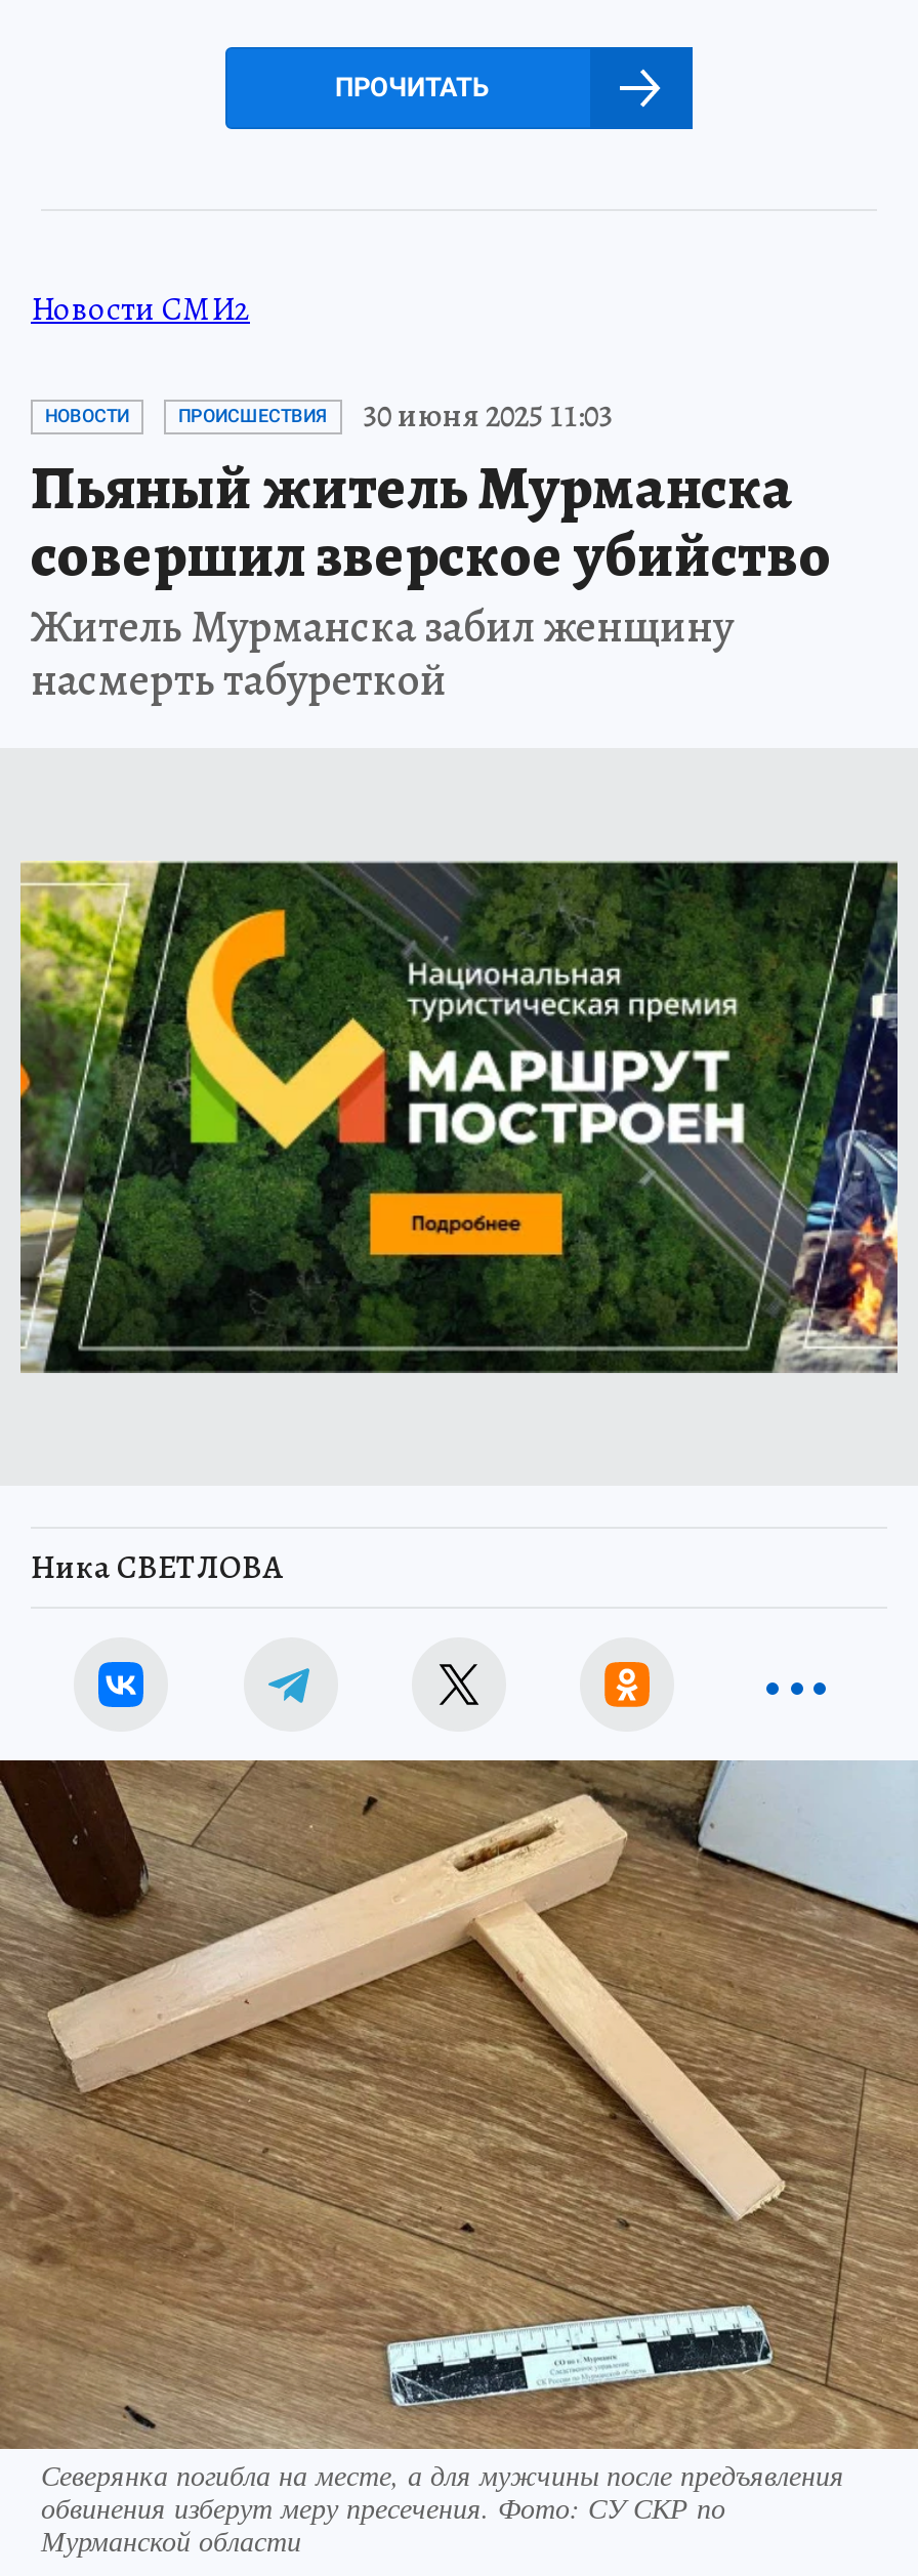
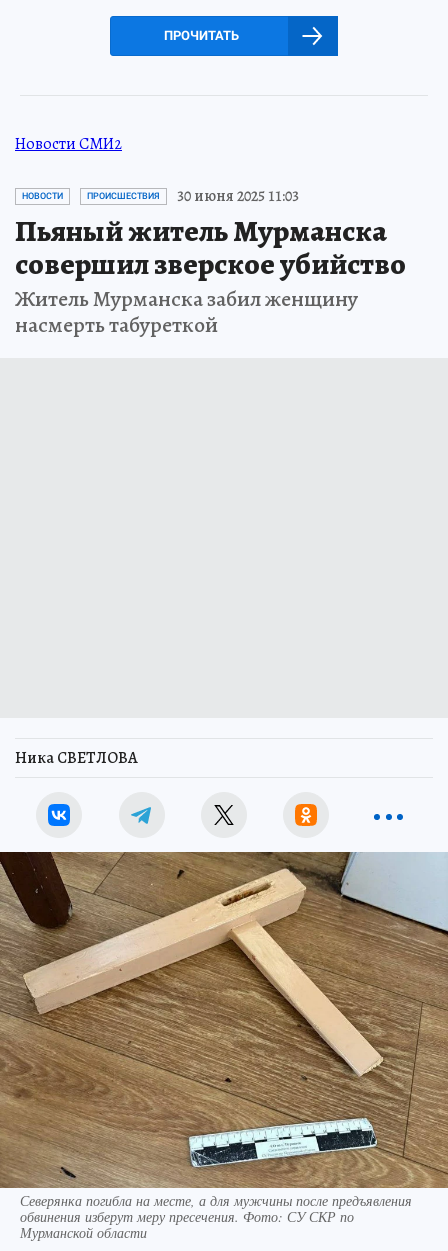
[18,859,900,1375] [image] -> none

